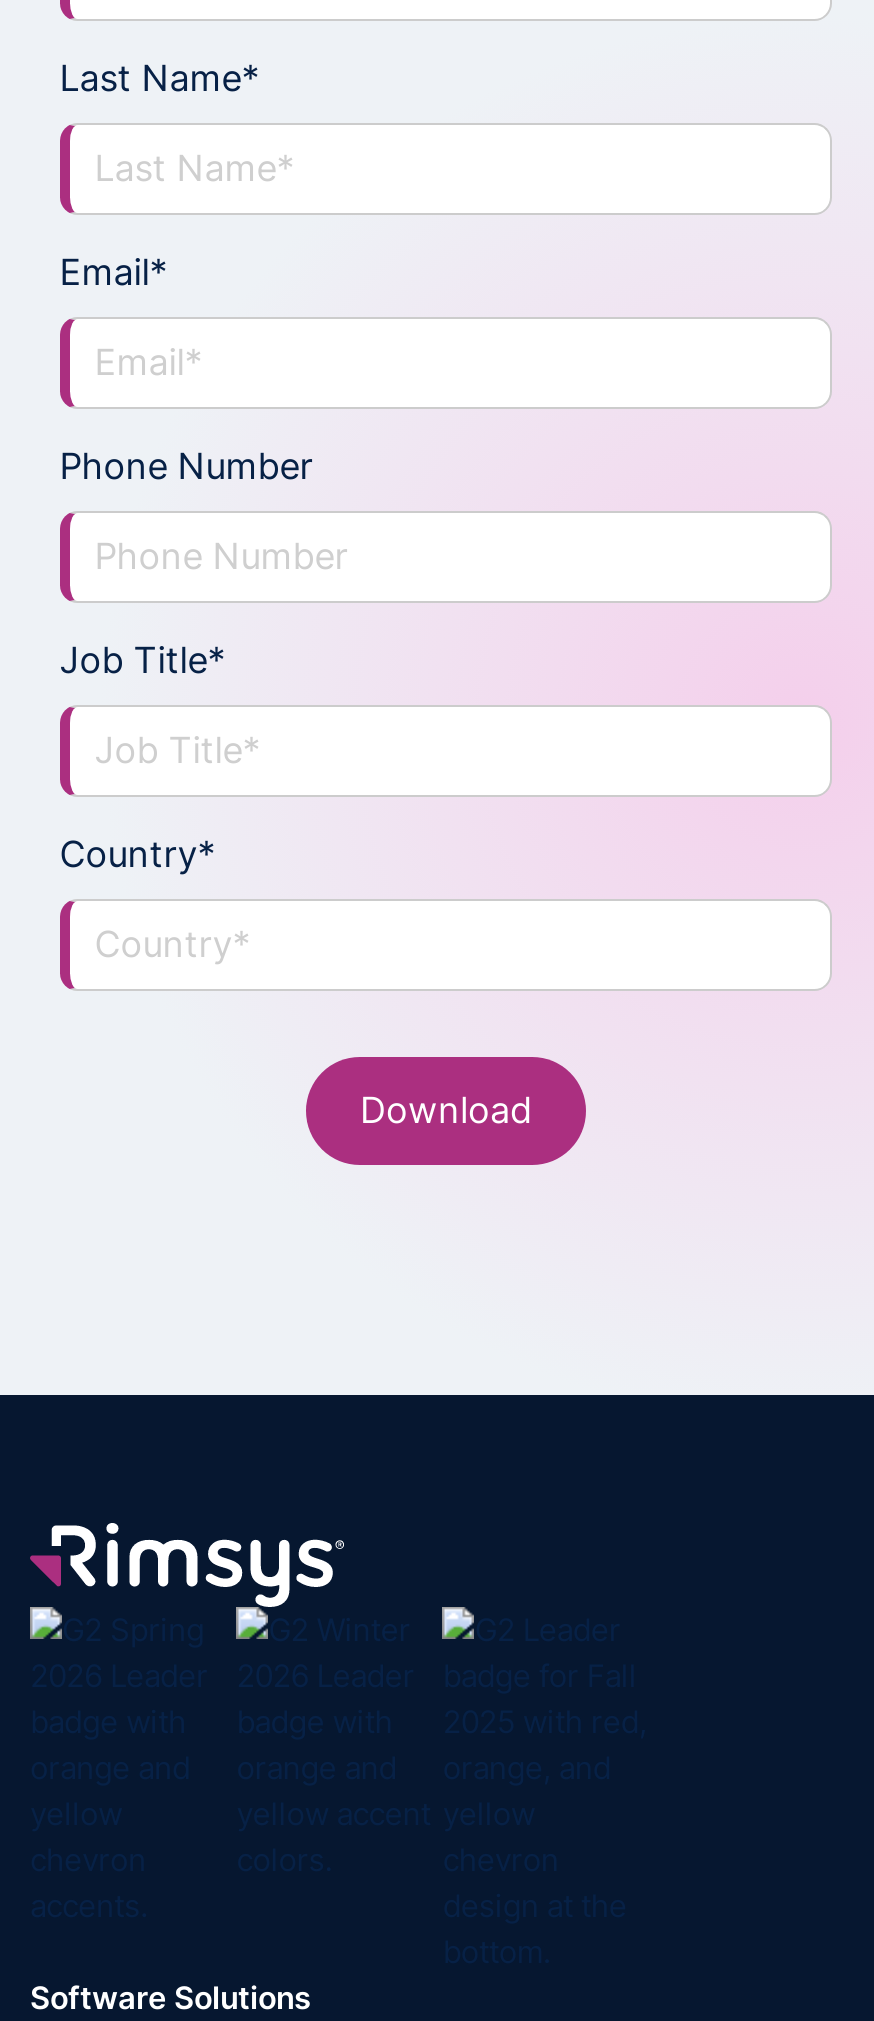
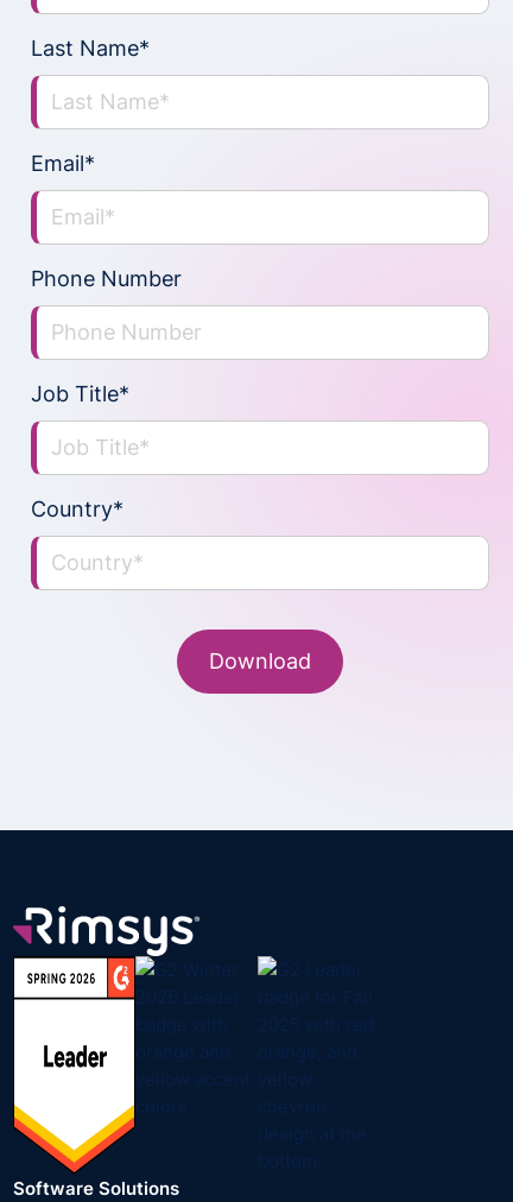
none -> [13,956,135,1173] [image]

